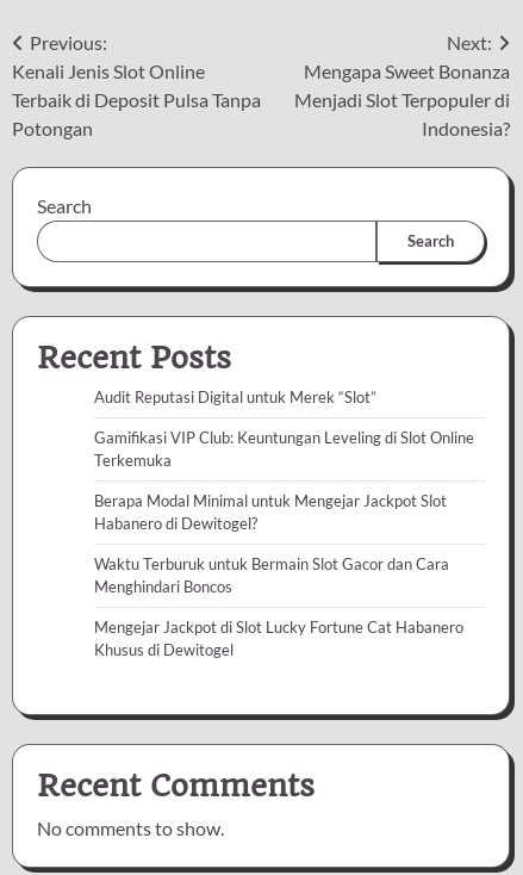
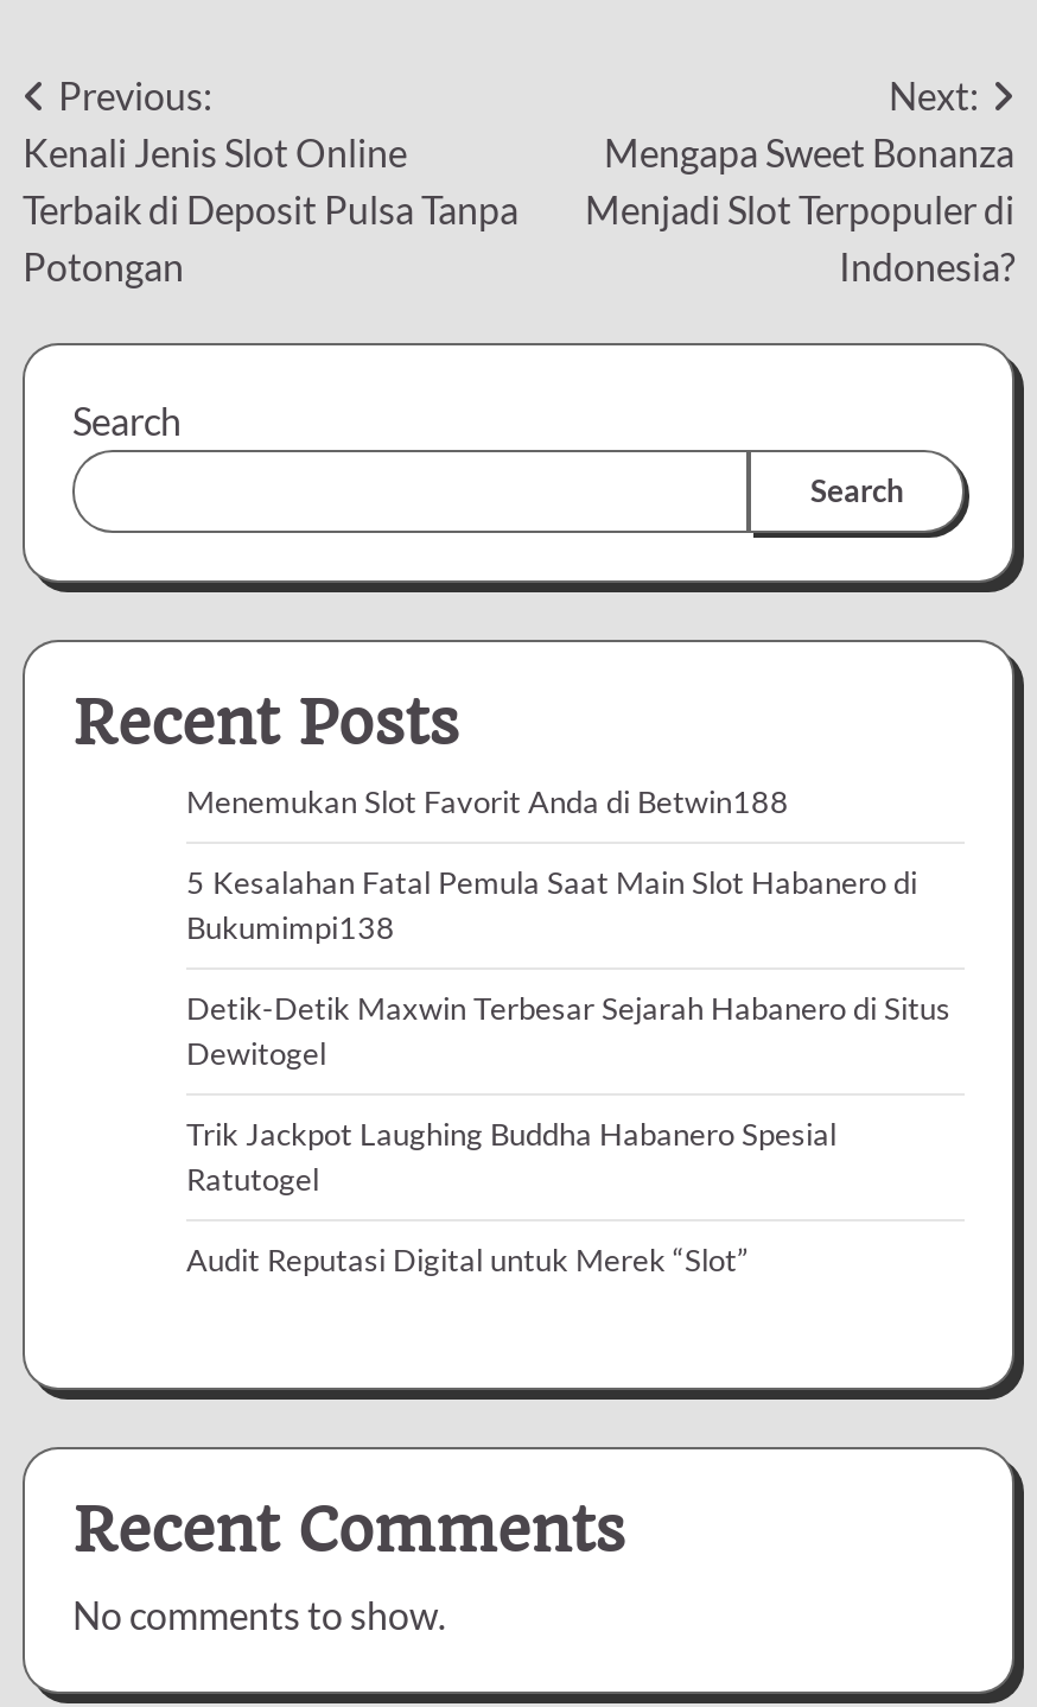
none -> [186,782,950,1198] Menemukan Slot Favorit Anda di Betwin188 | 5 Kesalahan Fatal Pemula Saat Main Slot Habanero di | Bukumimpi138 | Detik-Detik Maxwin Terbesar Sejarah Habanero di Situs | Dewitogel | Trik Jackpot Laughing Buddha Habanero Spesial | Ratutogel
moved [94,387,376,407] -> [186,1240,749,1278]: Audit Reputasi Digital untuk Merek “Slot”
[94,428,474,659] Gamifikasi VIP Club: Keuntungan Leveling di Slot Online | Terkemuka | Berapa Modal Minimal untuk Mengejar Jackpot Slot | Habanero di Dewitogel? | Waktu Terburuk untuk Bermain Slot Gacor dan Cara | Menghindari Boncos | Mengejar Jackpot di Slot Lucky Fortune Cat Habanero | Khusus di Dewitogel -> none

